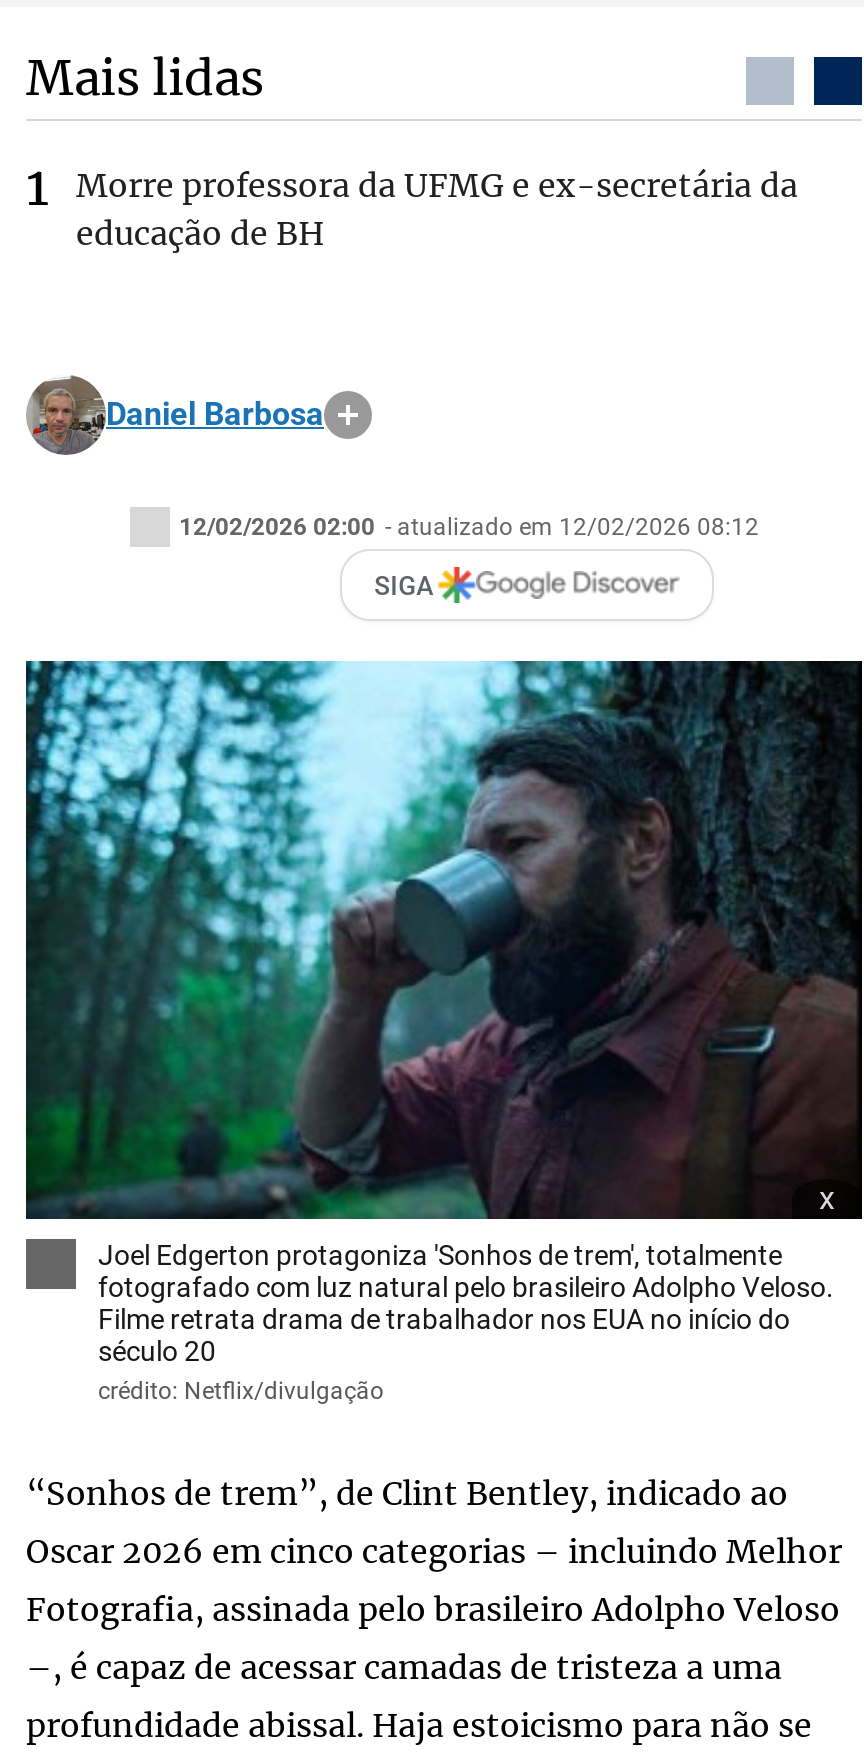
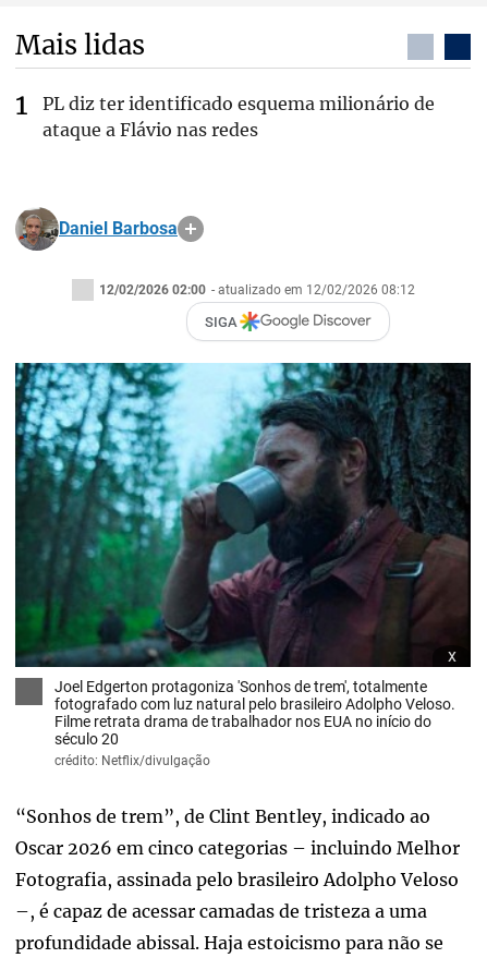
[76,165,798,253] Morre professora da UFMG e ex-secretária da | educação de BH -> [42,93,435,141] PL diz ter identificado esquema milionário de | ataque a Flávio nas redes

